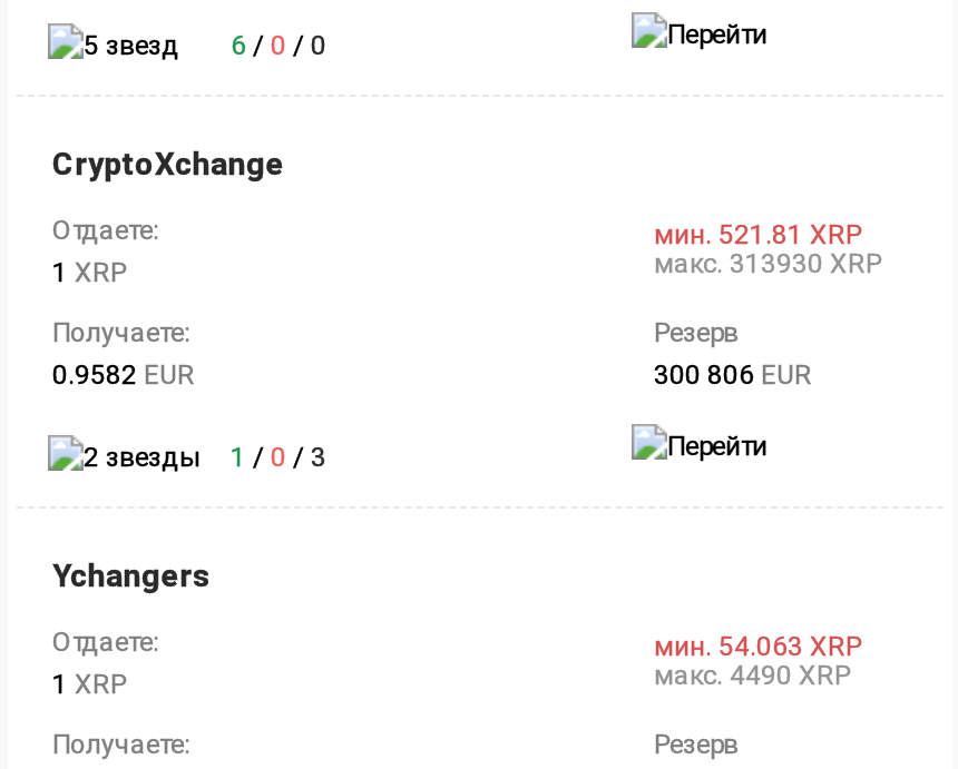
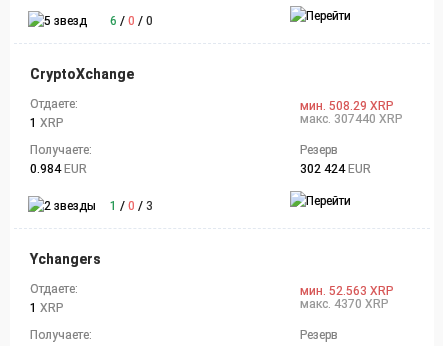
[654,219,861,250] мин. 521.81 XRP -> [300,99,393,113] мин. 508.29 XRP
[654,248,881,279] макс. 313930 XRP -> [300,112,402,126] макс. 307440 XRP
[52,359,195,390] 0.9582 EUR -> [30,162,87,176] 0.984 EUR
[654,359,812,390] 300 806 EUR -> [300,162,371,176] 302 424 EUR
[654,631,861,662] мин. 54.063 XRP -> [300,284,393,298] мин. 52.563 XRP
[654,659,850,691] макс. 4490 XRP -> [300,297,388,311] макс. 4370 XRP

